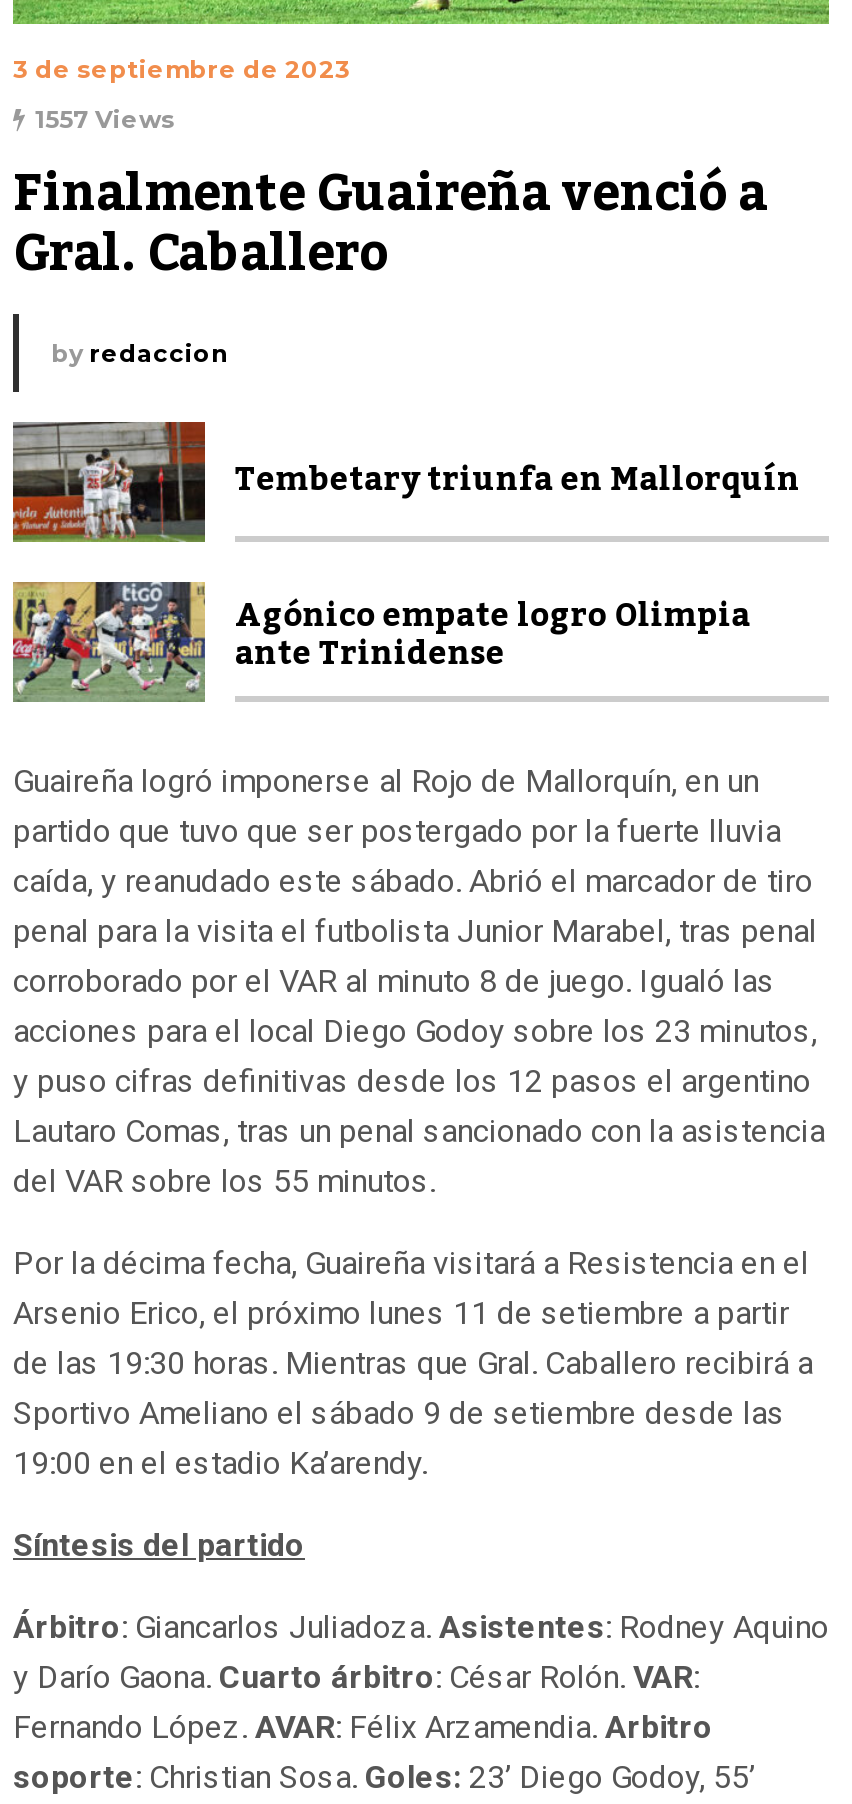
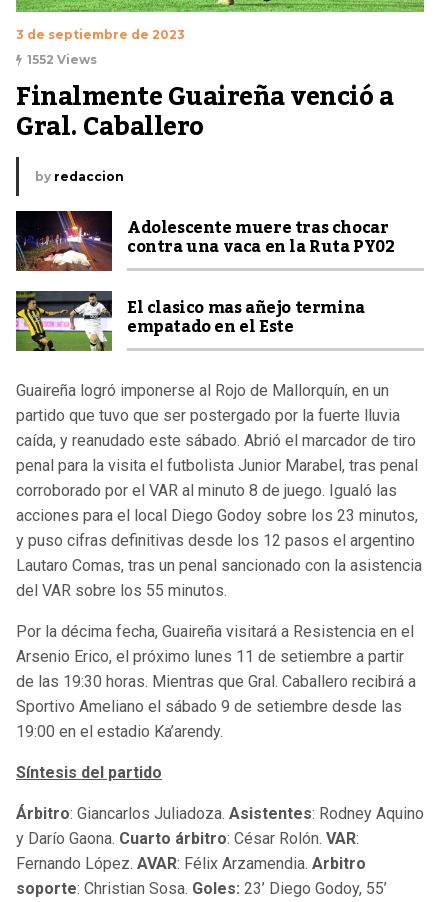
[35,104,175,134] 1557 Views -> [27,52,97,67] 1552 Views
[11,420,800,544] [image] | Tembetary triunfa en Mallorquín -> [15,210,395,272] [image] | Adolescente muere tras chocar | contra una vaca en la Ruta PY02
[11,580,751,702] [image] | Agónico empate logro Olimpia | ante Trinidense -> [15,290,365,352] [image] | El clasico mas añejo termina | empatado en el Este

